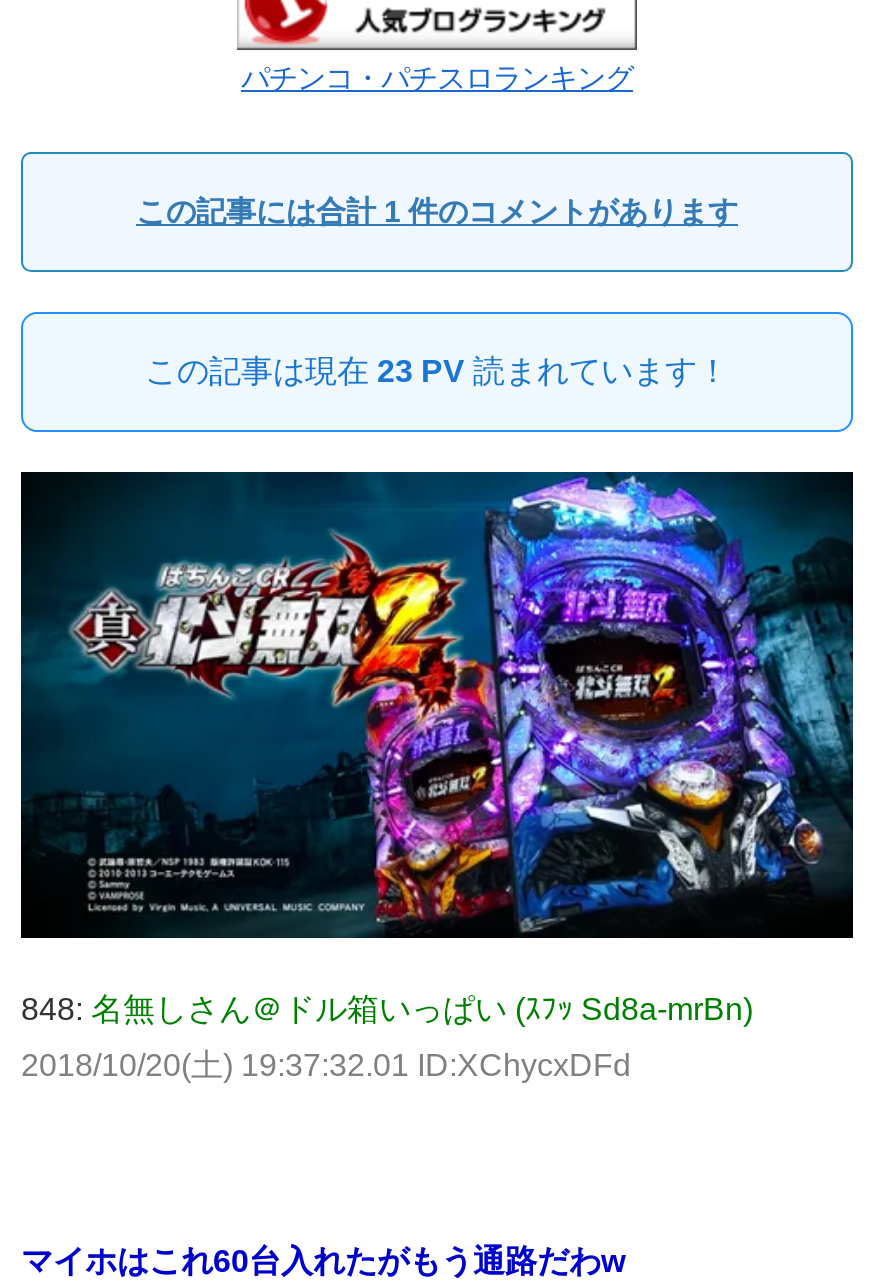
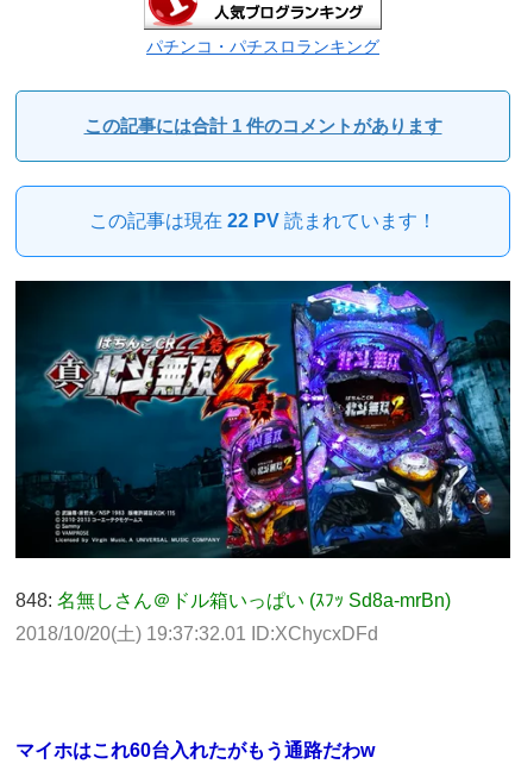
[145,354,729,388] この記事は現在23 PV読まれています！ -> [89,210,437,231] この記事は現在22 PV読まれています！

